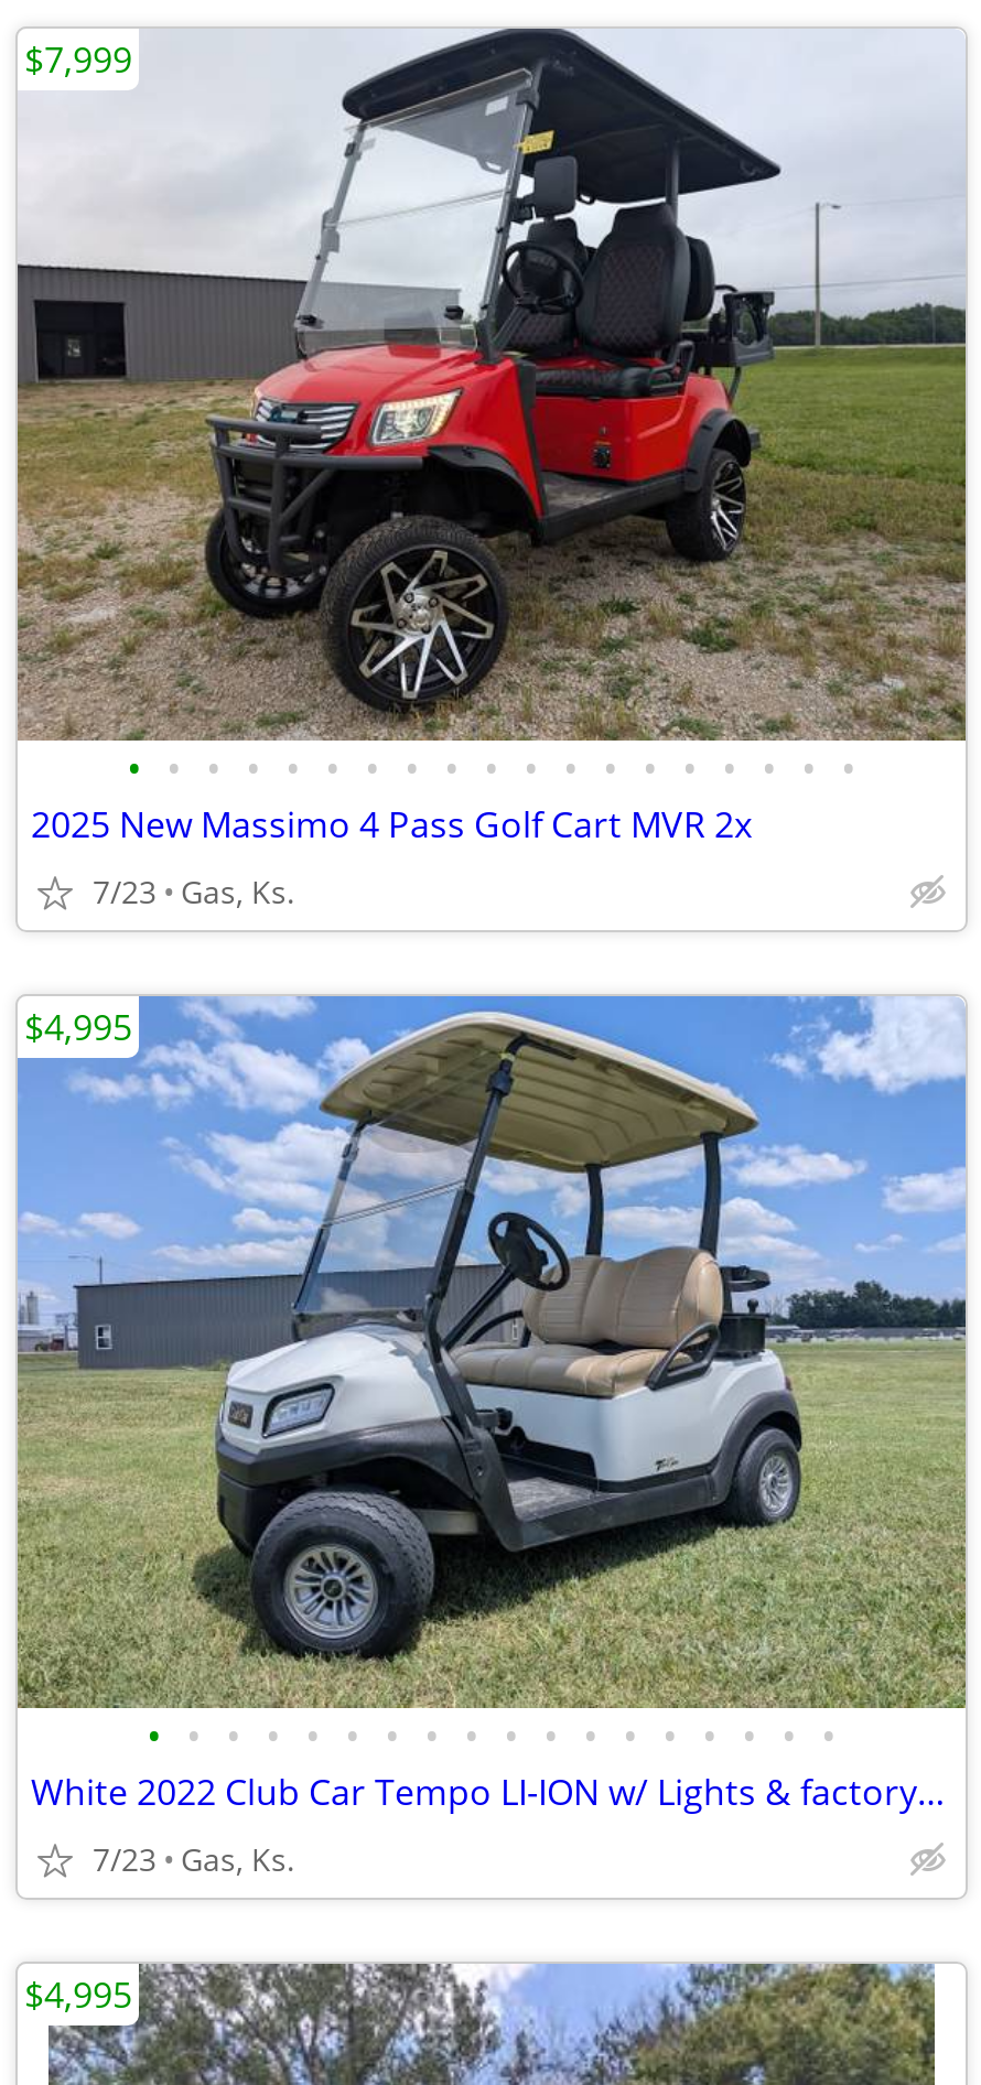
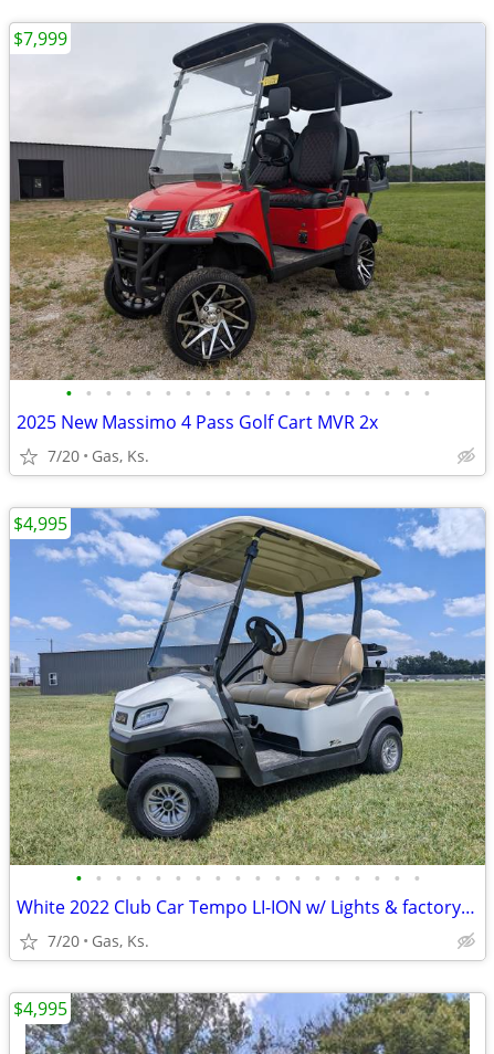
[93,871,295,912] 7/23 Gas, Ks. -> [48,445,149,466] 7/20 Gas, Ks.
[93,1838,295,1880] 7/23 Gas, Ks. -> [48,930,149,951] 7/20 Gas, Ks.

